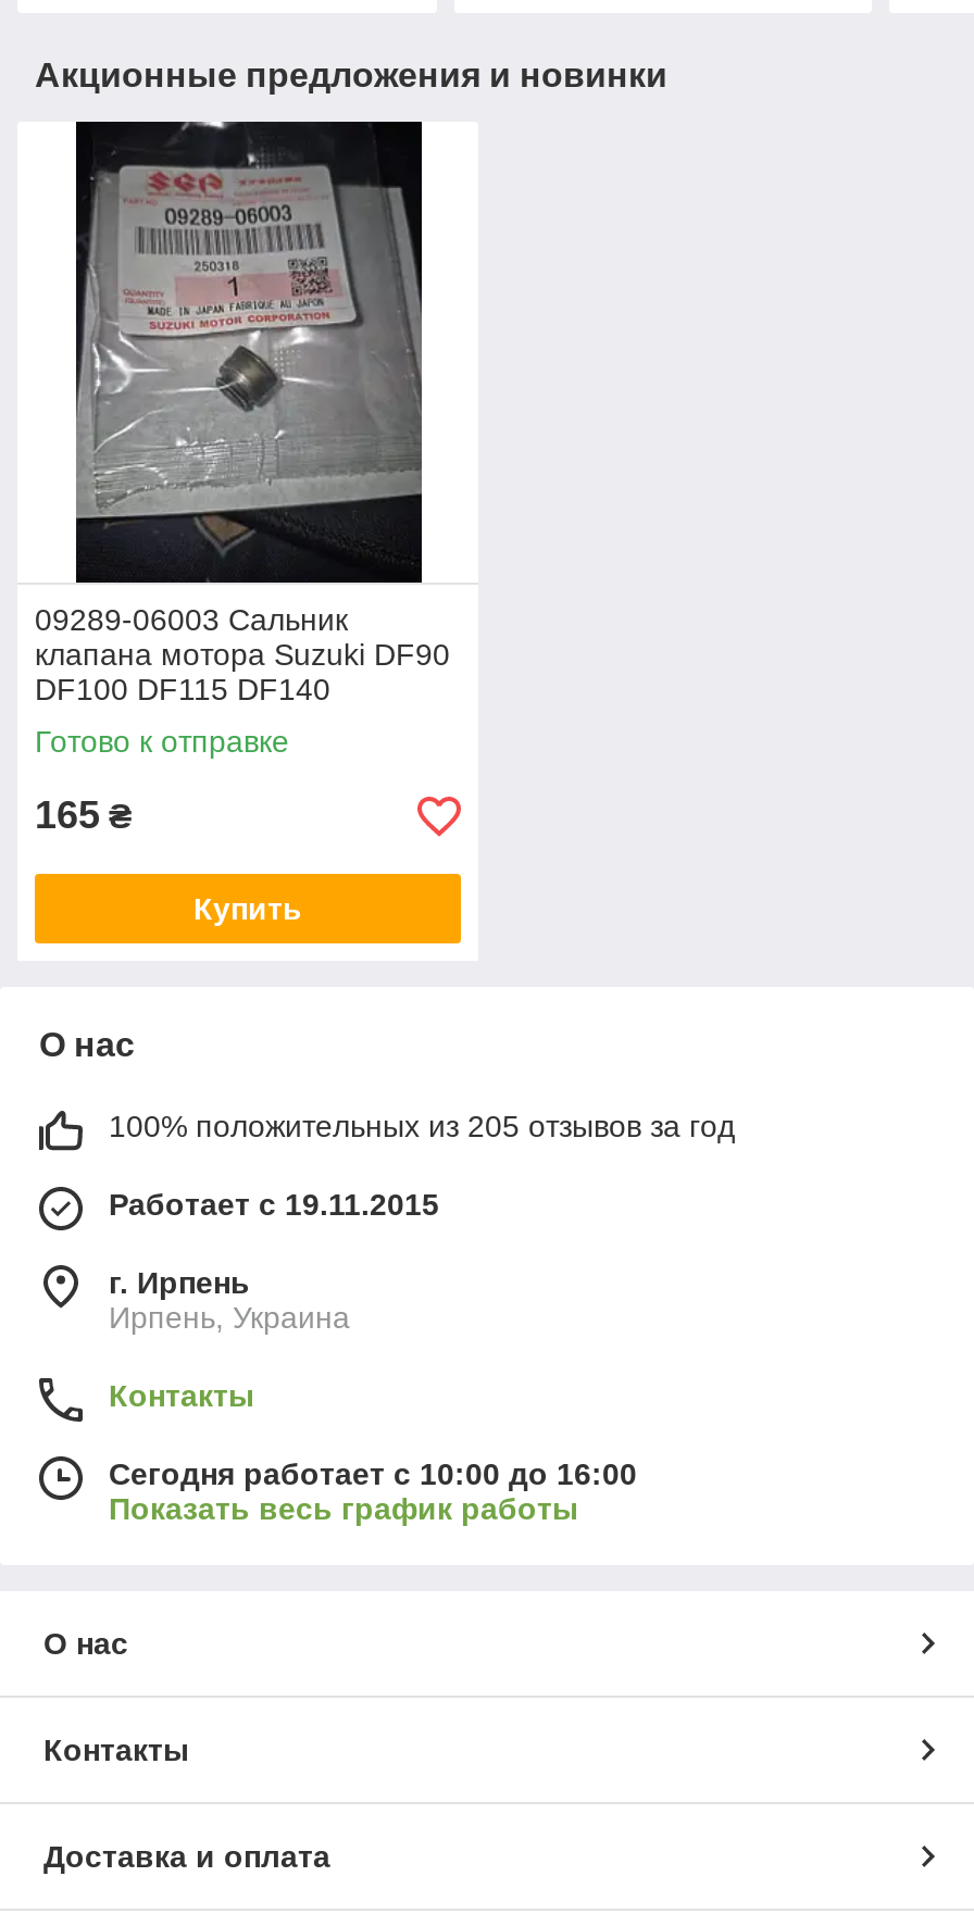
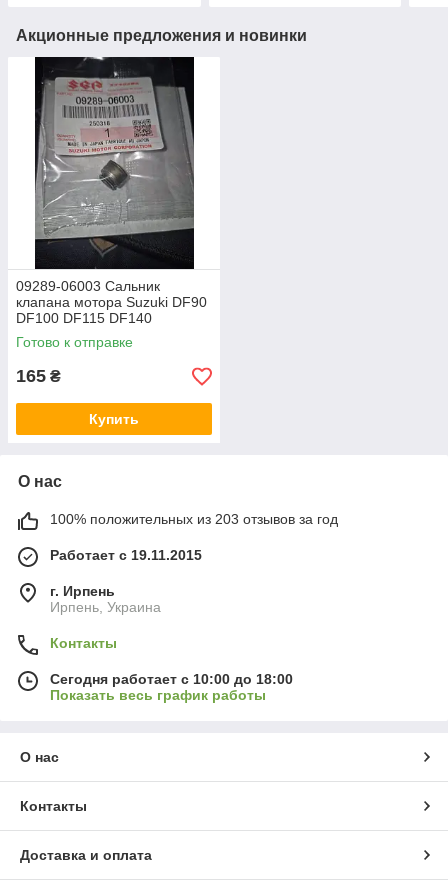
[109,1109,735,1144] 100% положительных из 205 отзывов за год -> [50,511,338,527] 100% положительных из 203 отзывов за год
[109,1457,637,1492] Сегодня работает с 10:00 до 16:00 -> [50,671,293,687] Сегодня работает с 10:00 до 18:00

